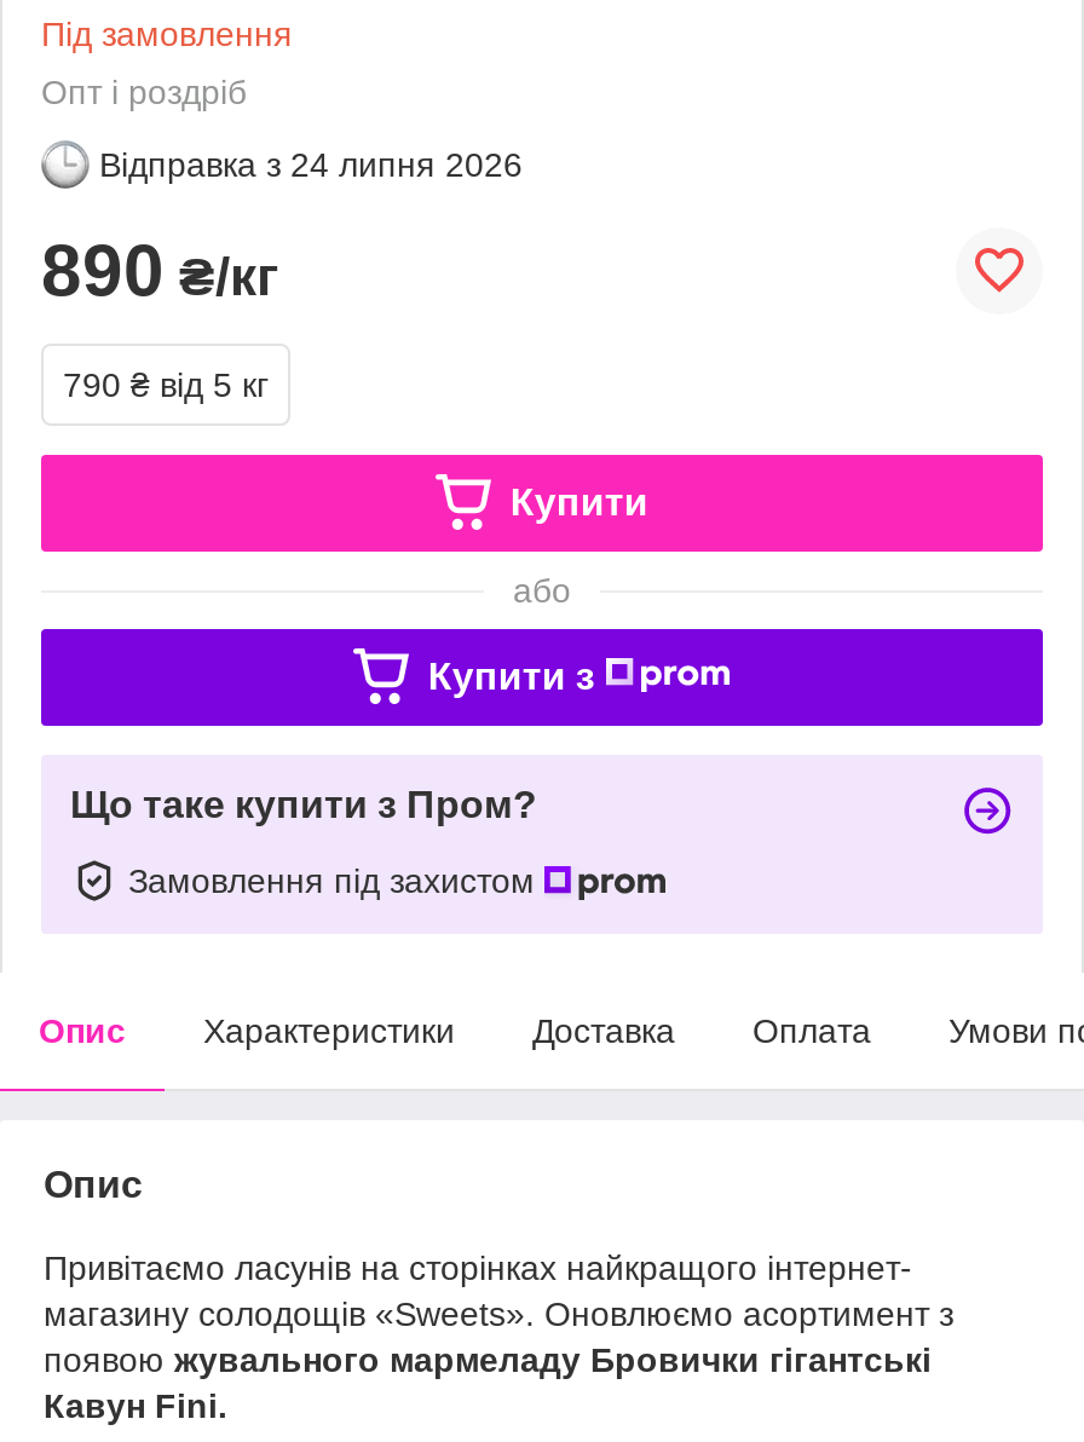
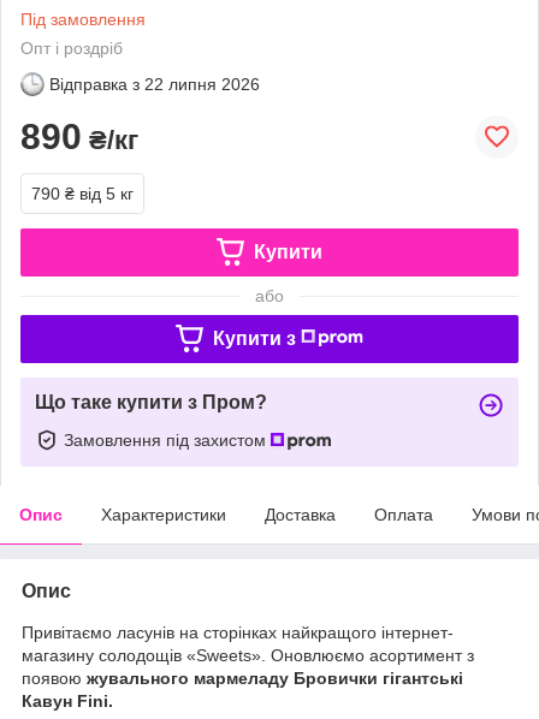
[99,145,523,183] Відправка з 24 липня 2026 -> [49,74,260,94] Відправка з 22 липня 2026

